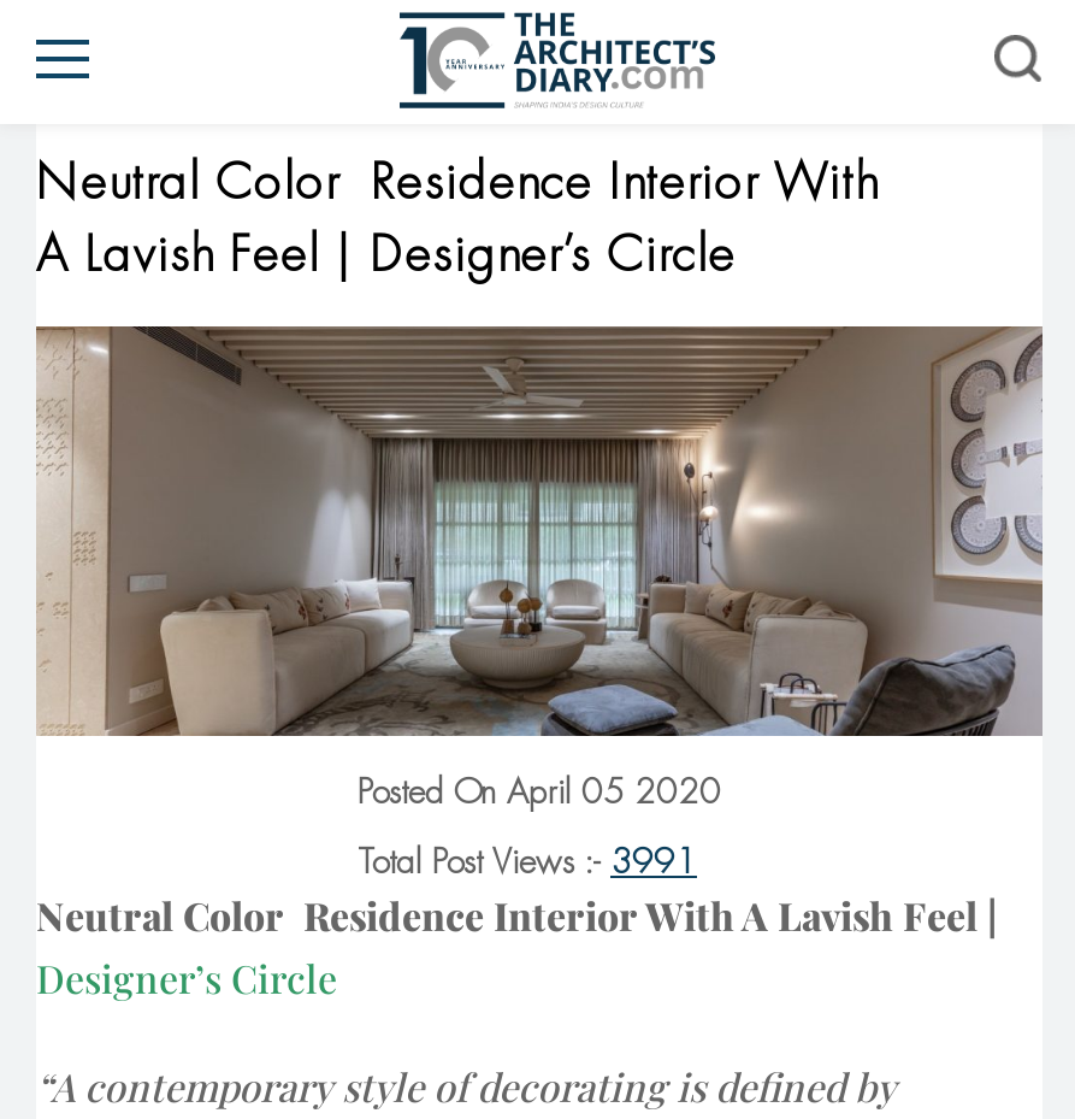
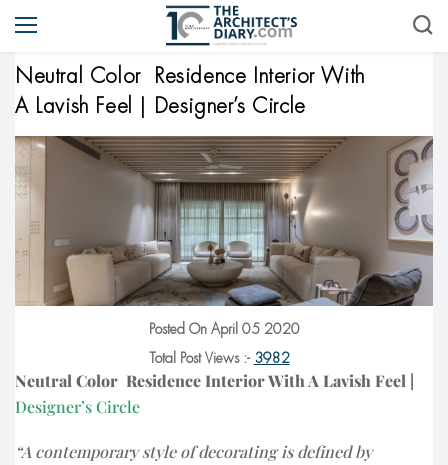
[358,840,697,883] Total Post Views :- 3991 -> [148,349,289,367] Total Post Views :- 3982

